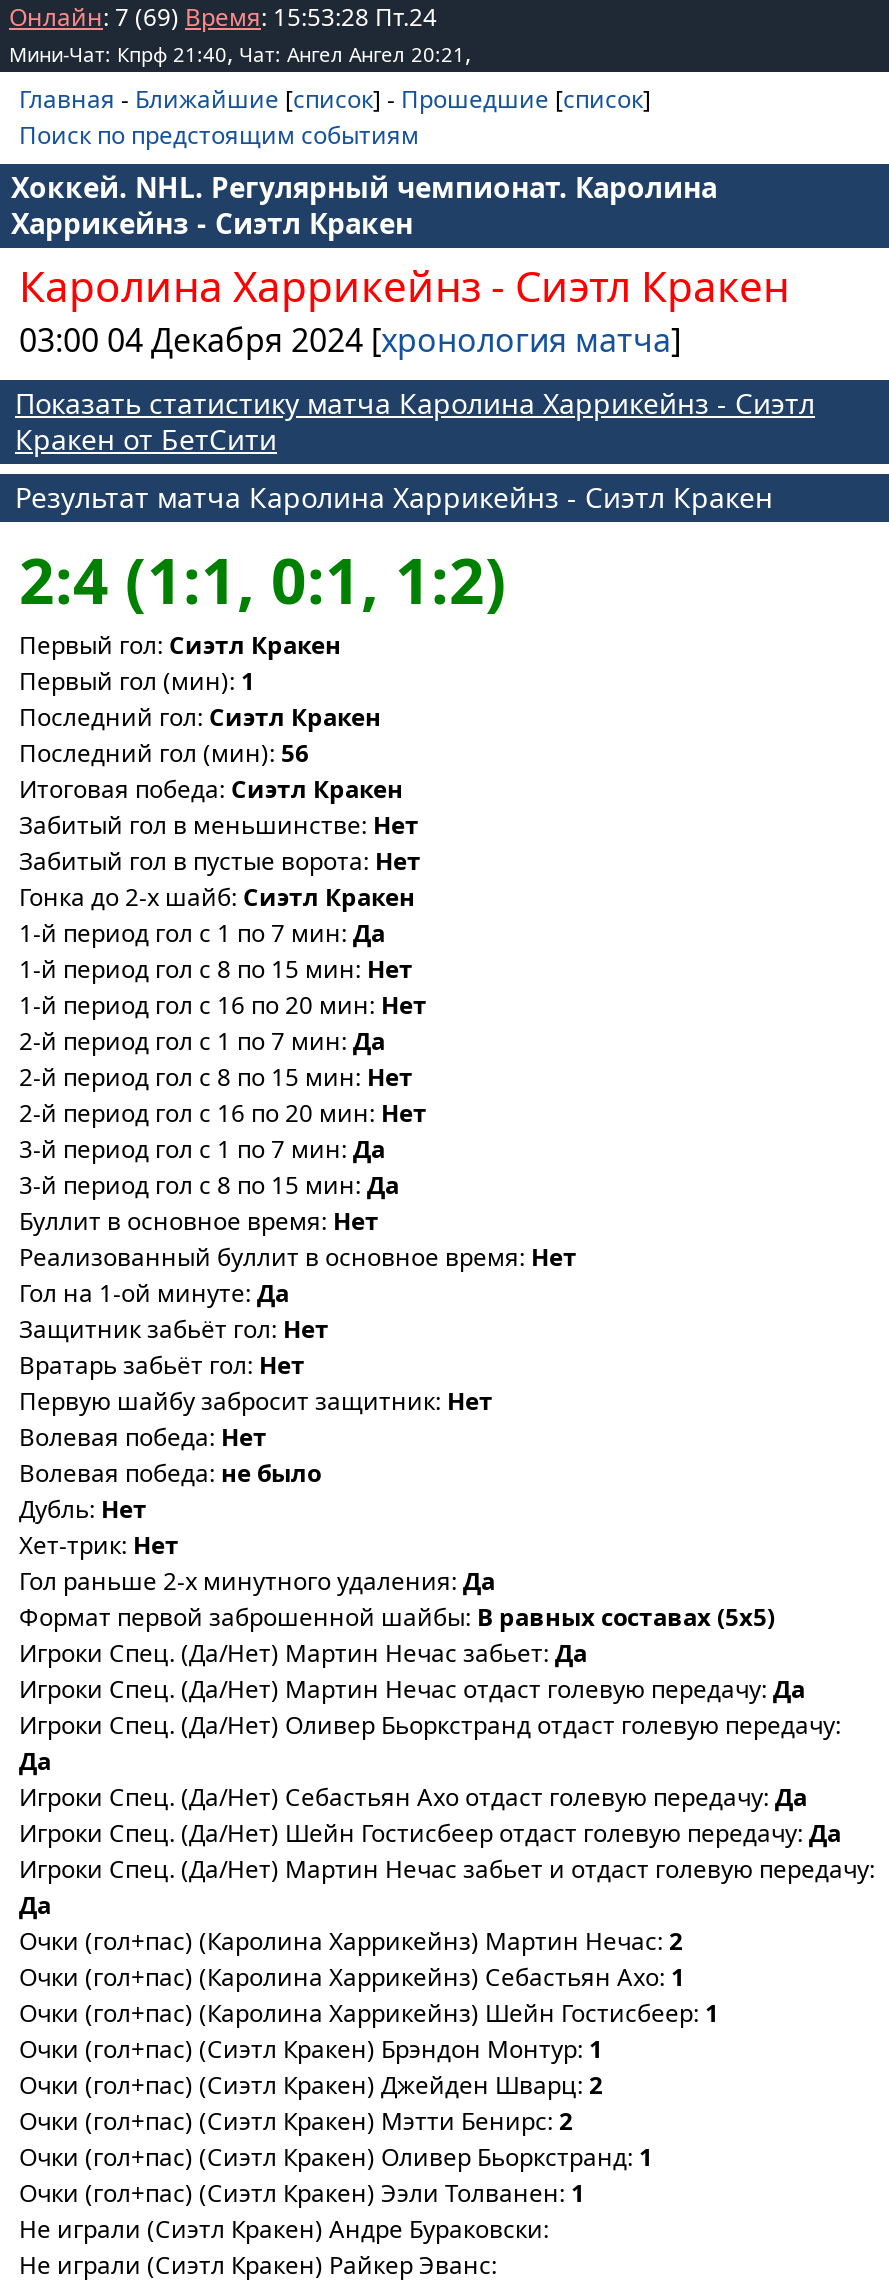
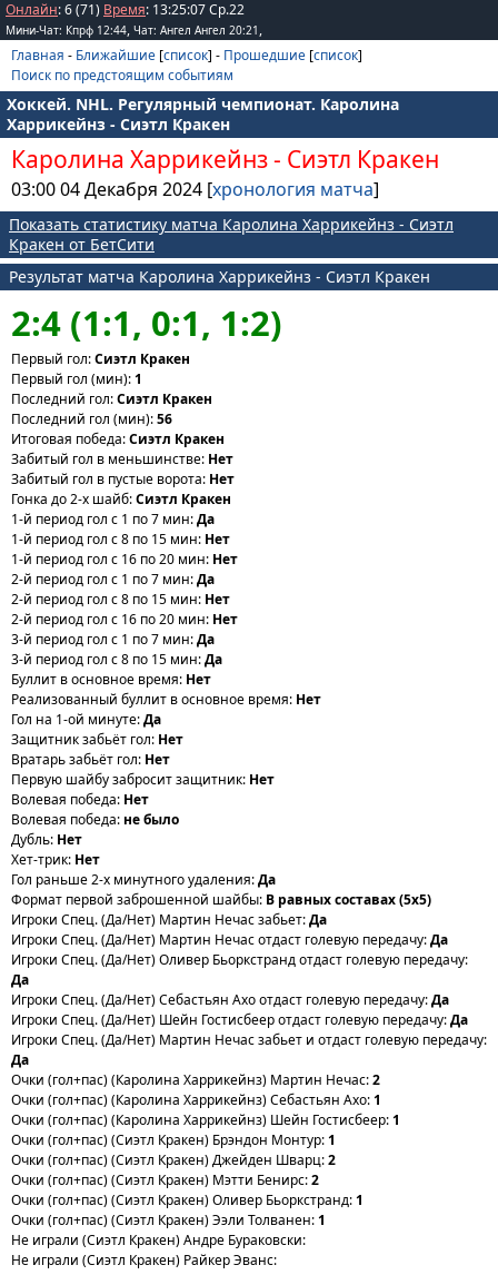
[9,0,437,34] Онлайн: 7 (69) Время: 15:53:28 Пт.24 -> [6,0,245,19] Онлайн: 6 (71) Время: 13:25:07 Ср.22
[9,36,471,70] Мини-Чат: Кпрф 21:40, Чат: Ангел Ангел 20:21, -> [6,20,262,39] Мини-Чат: Кпрф 12:44, Чат: Ангел Ангел 20:21,

